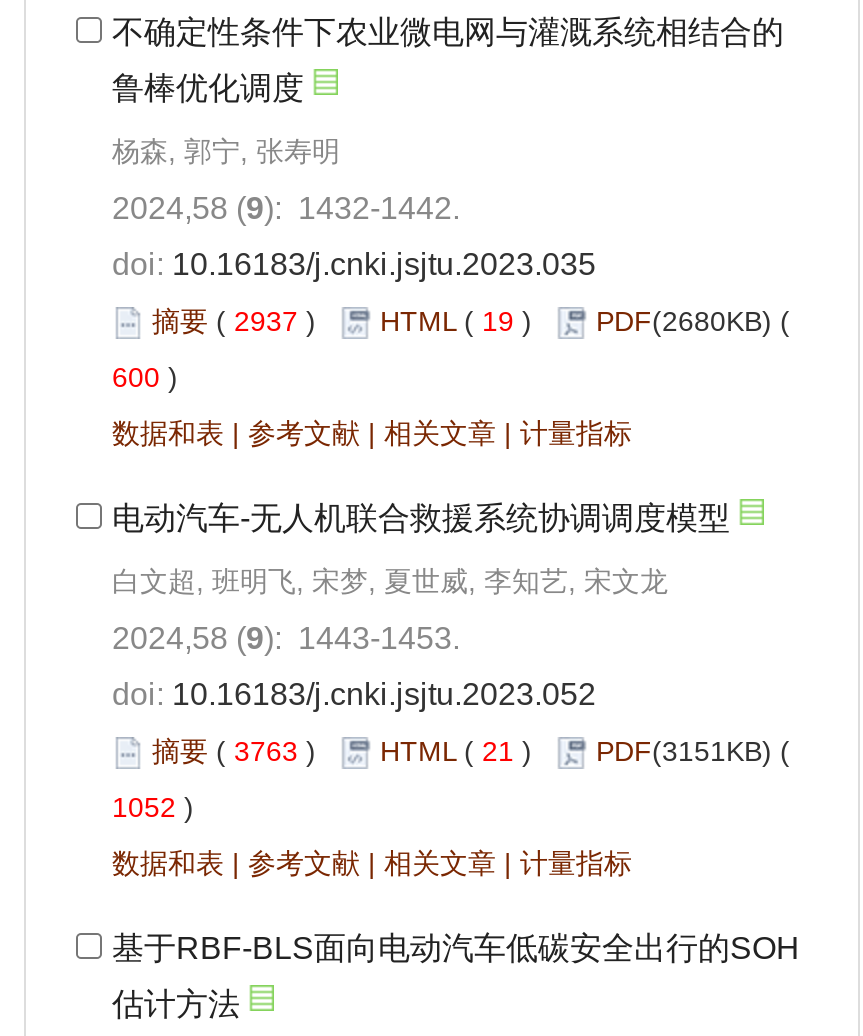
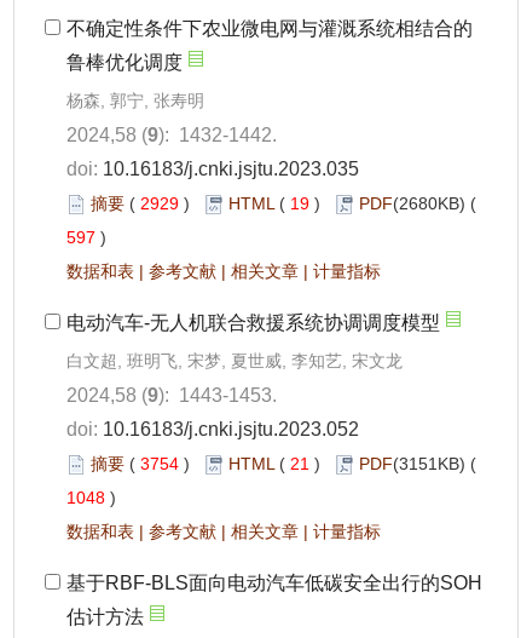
[152,305,790,337] 摘要(2937) HTML (19) PDF(2680KB) ( -> [91,194,476,213] 摘要(2929) HTML (19) PDF(2680KB) (
[112,361,194,393] 600) -> [66,228,116,247] 597)
[152,735,790,767] 摘要(3763) HTML (21) PDF(3151KB) ( -> [91,454,476,473] 摘要(3754) HTML (21) PDF(3151KB) (
[112,791,210,823] 1052) -> [66,488,126,507] 1048)

